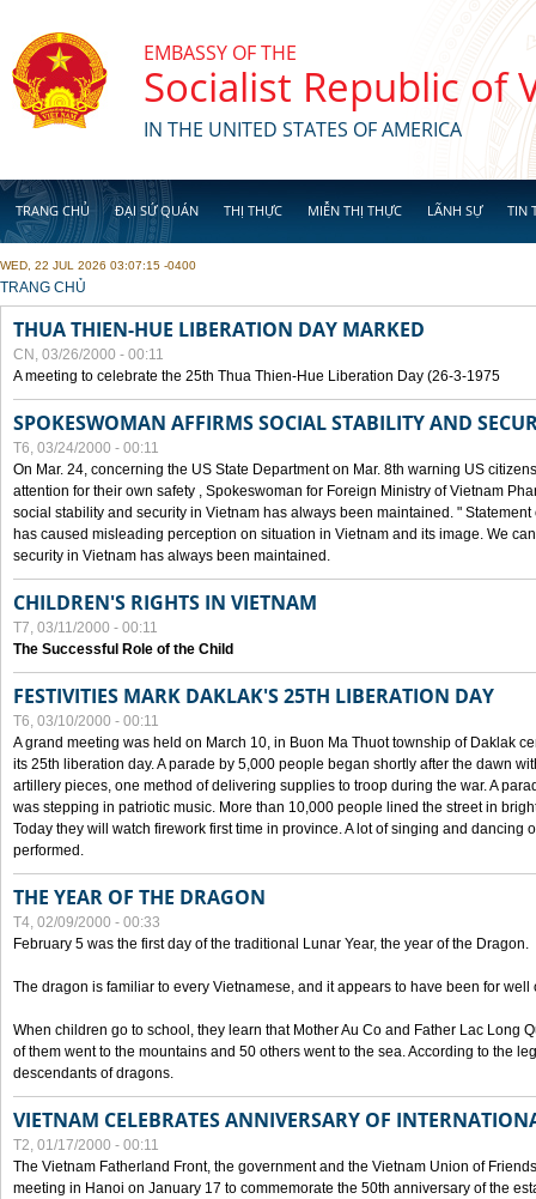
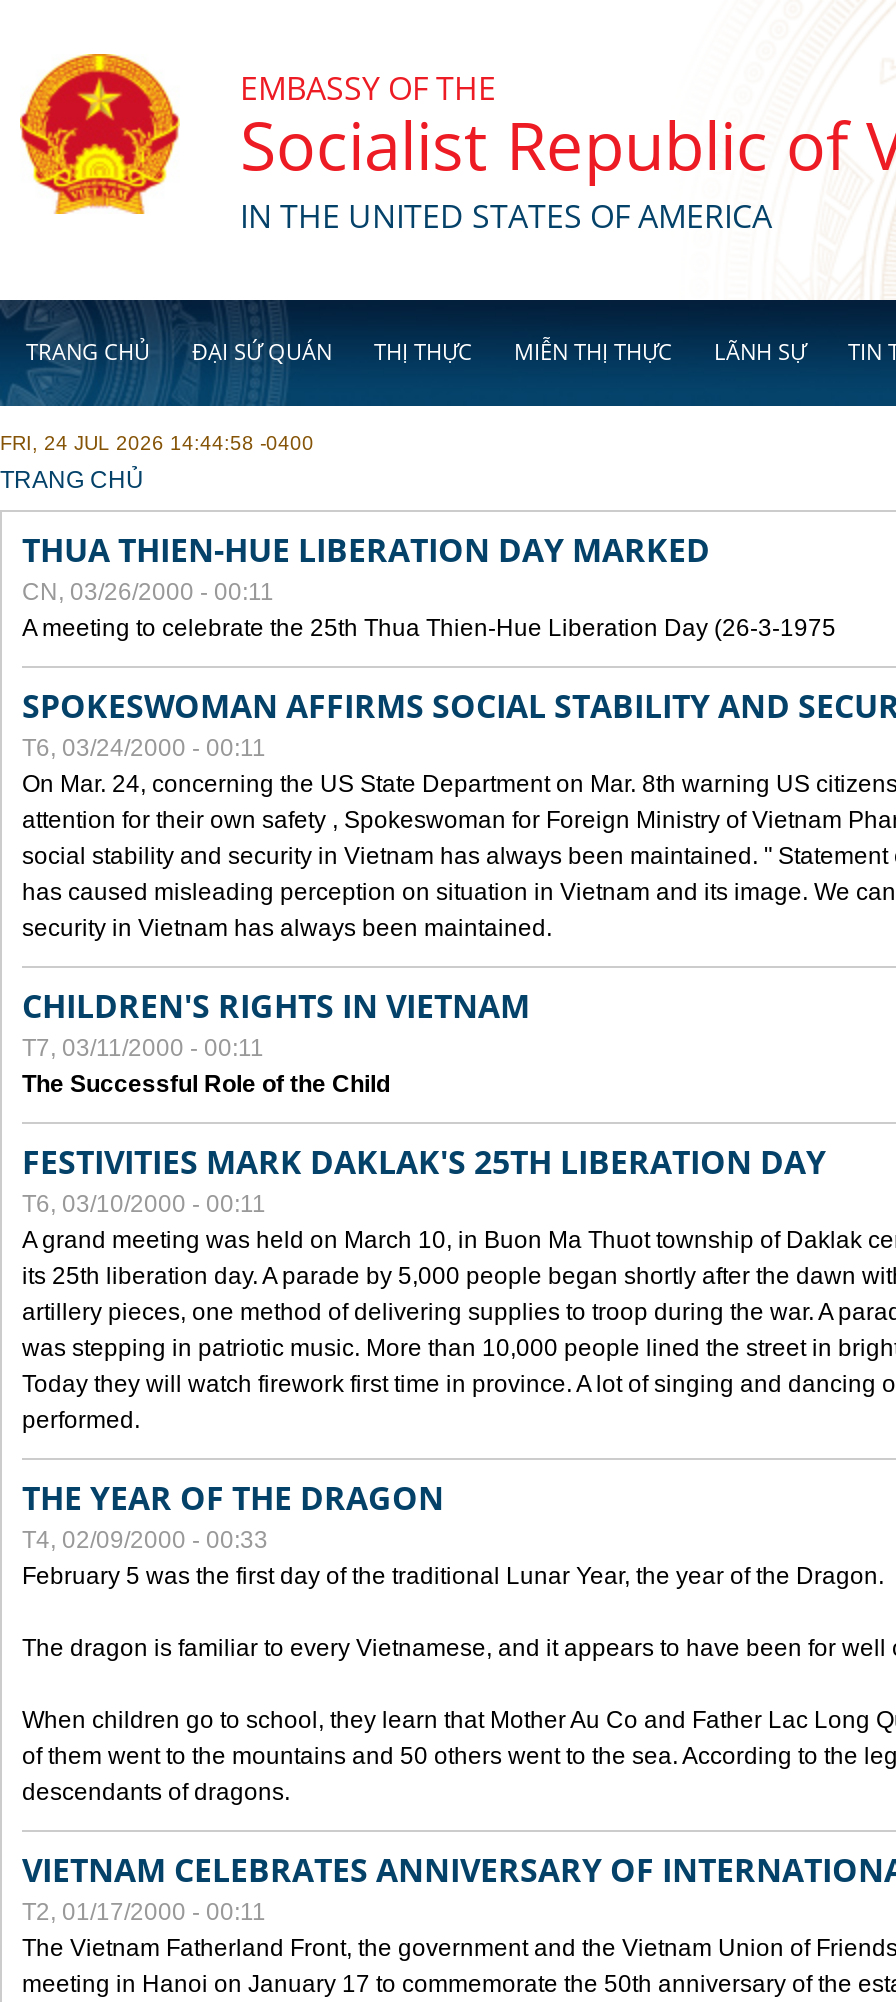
[0,259,196,272] WED, 22 JUL 2026 03:07:15 -0400 -> [0,432,314,454] FRI, 24 JUL 2026 14:44:58 -0400

